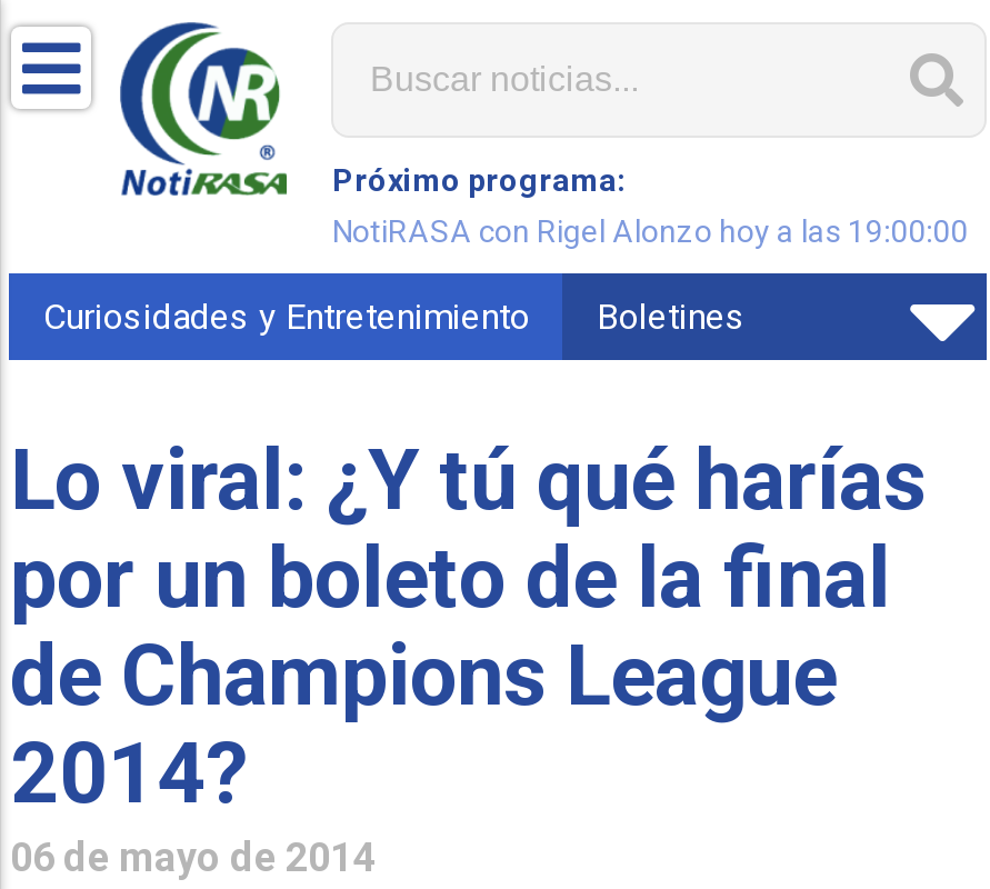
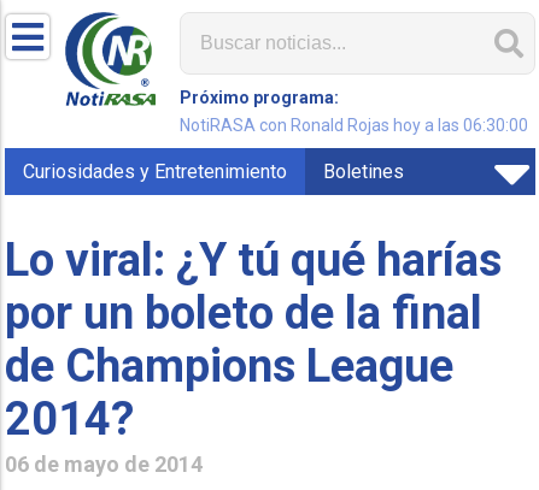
[332,213,968,249] NotiRASA con Rigel Alonzo hoy a las 19:00:00 -> [180,116,529,135] NotiRASA con Ronald Rojas hoy a las 06:30:00

